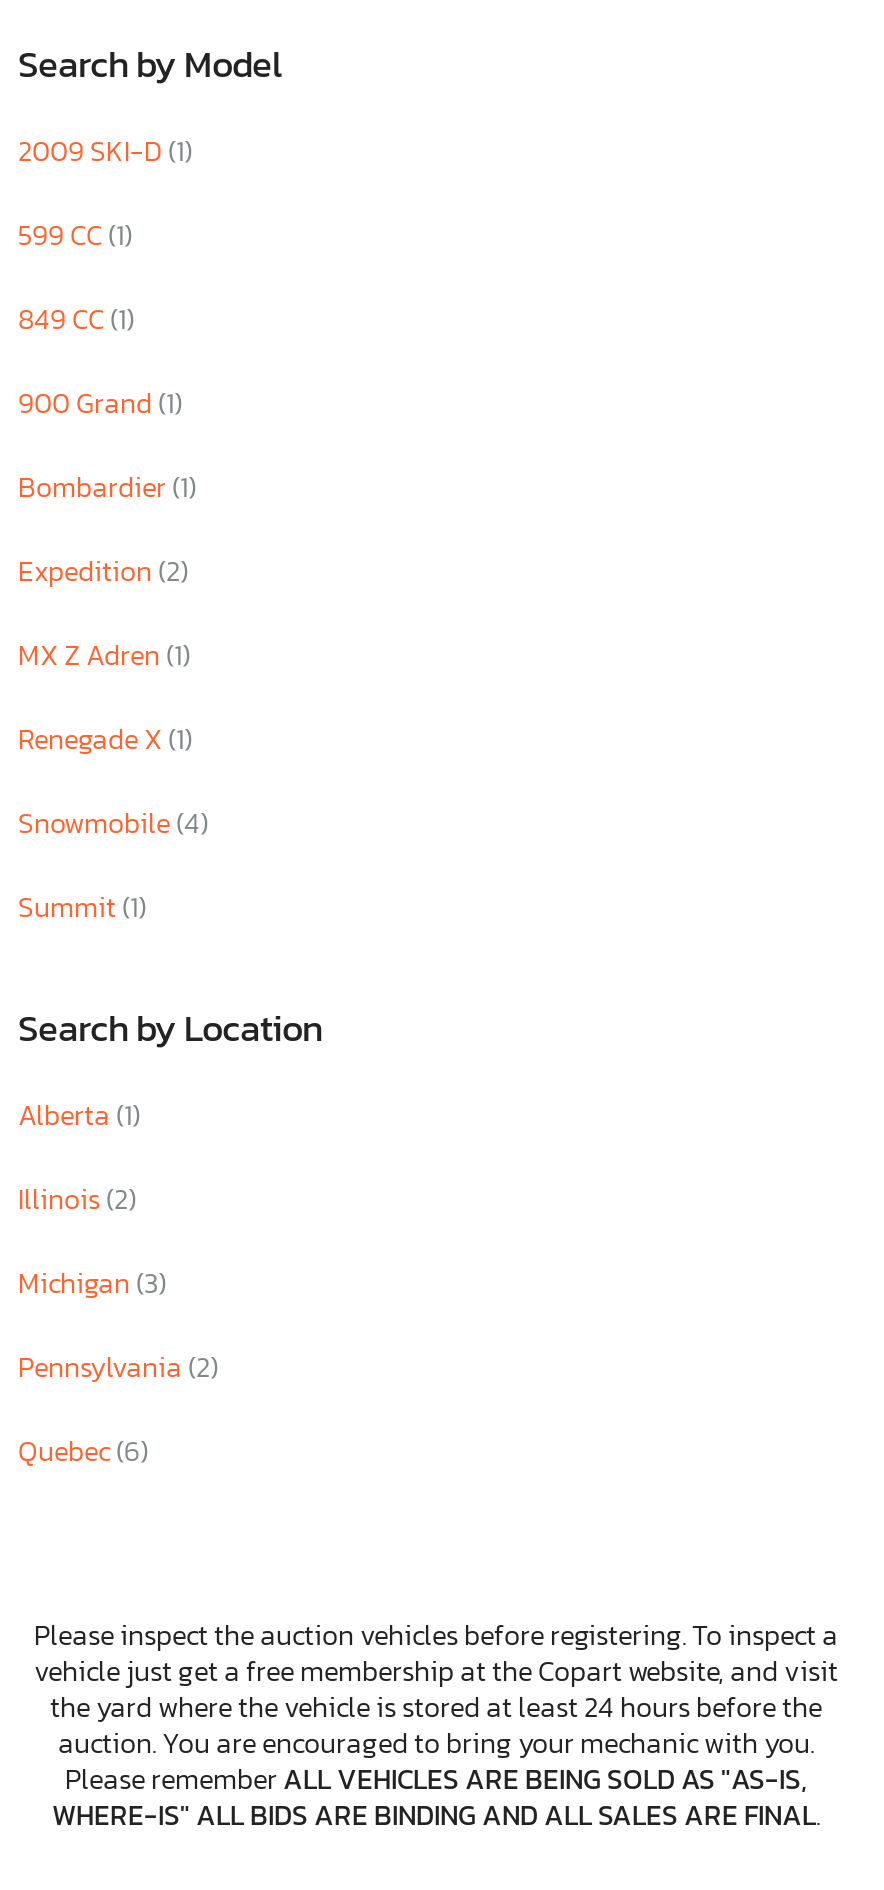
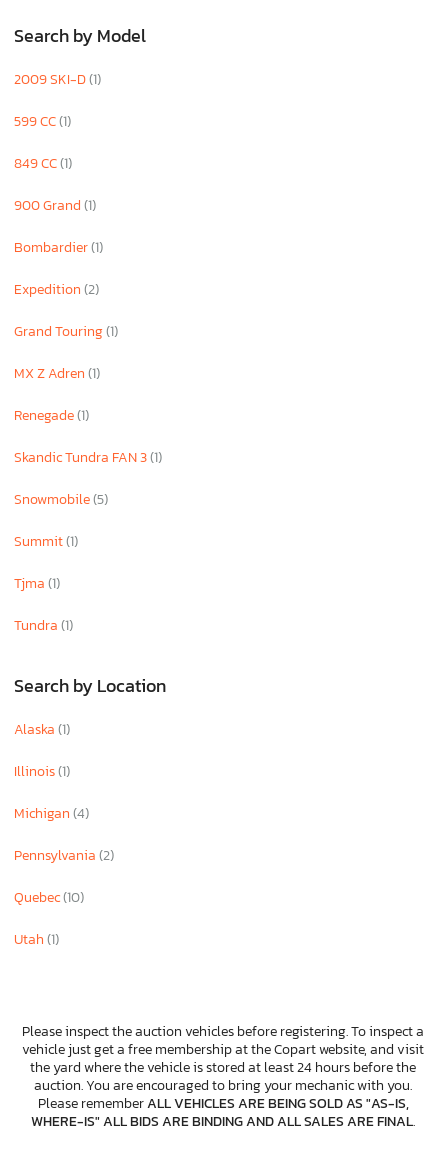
none -> [14,321,118,342] Grand Touring (1)
[18,720,208,846] Renegade X (1) | Snowmobile(4) -> [14,405,162,510] Renegade (1) | Skandic Tundra FAN 3 (1) | Snowmobile (5)
none -> [14,573,73,636] Tjma (1) | Tundra (1)
[18,1096,140,1138] Alberta (1) -> [14,719,70,740] Alaska (1)
[18,1180,136,1222] Illinois (2) -> [14,761,70,782] Illinois (1)
[18,1264,166,1306] Michigan (3) -> [14,803,89,824] Michigan (4)
[18,1432,148,1474] Quebec(6) -> [14,887,84,950] Quebec (10) | Utah (1)

